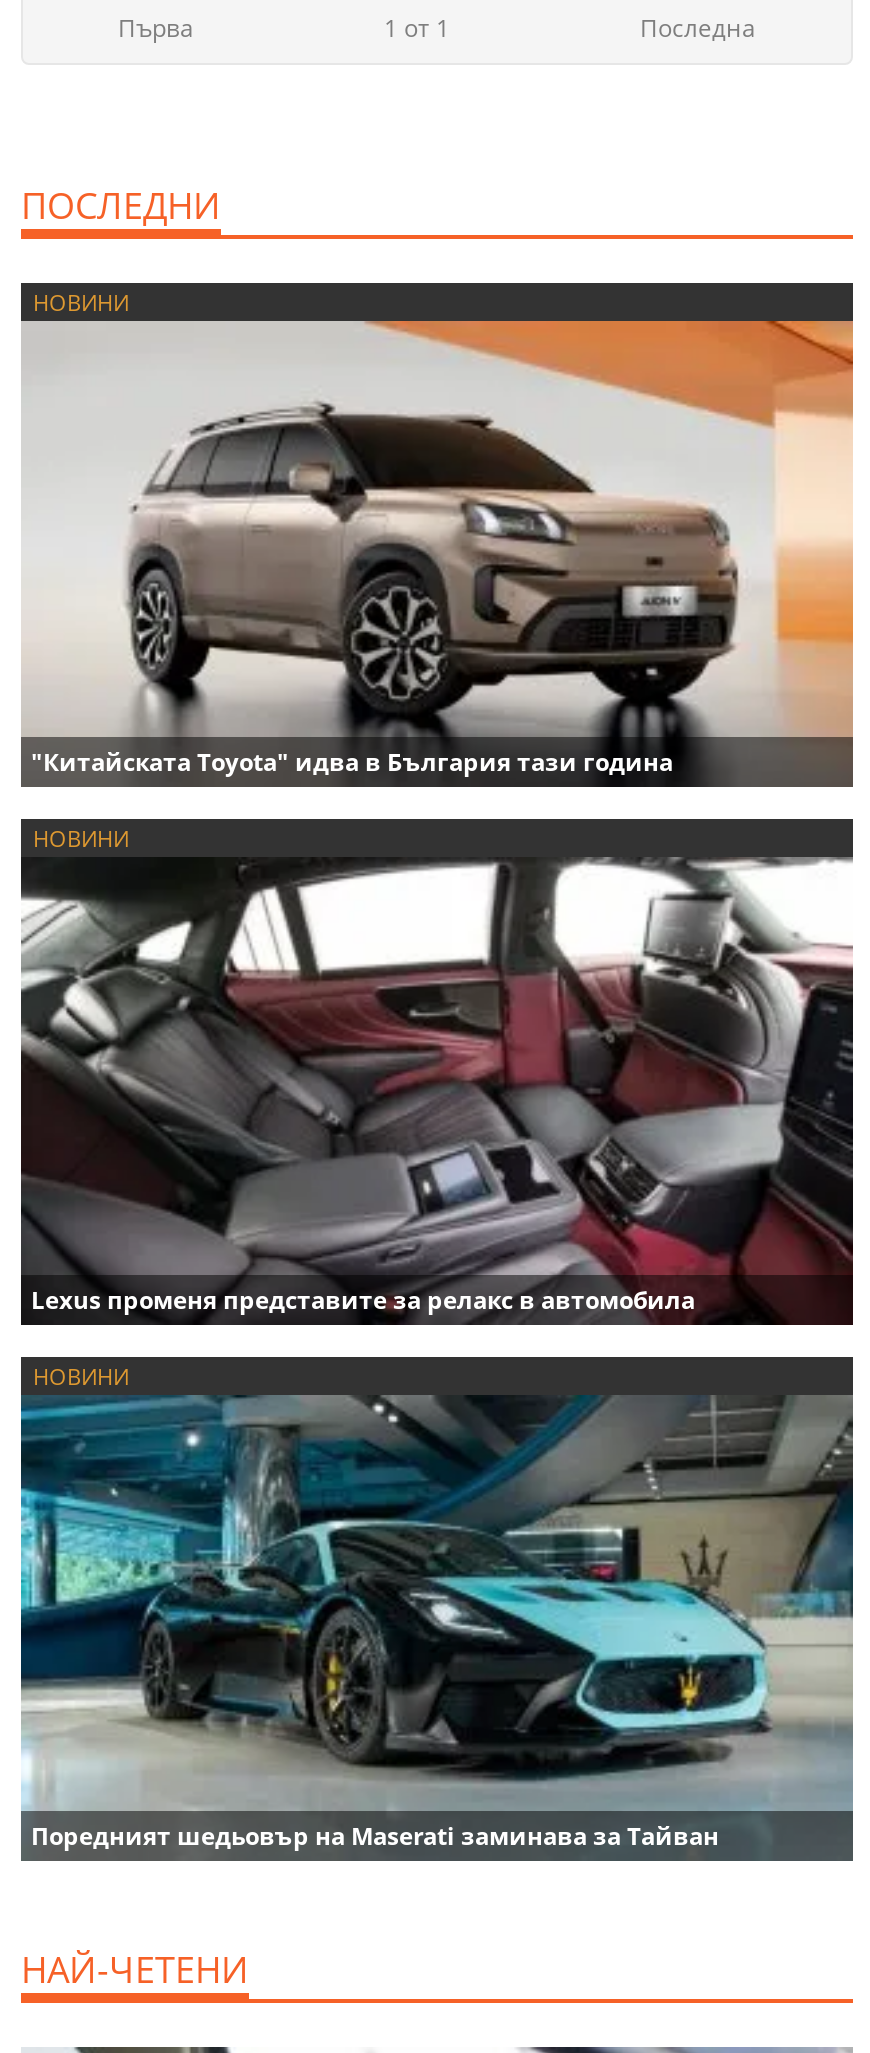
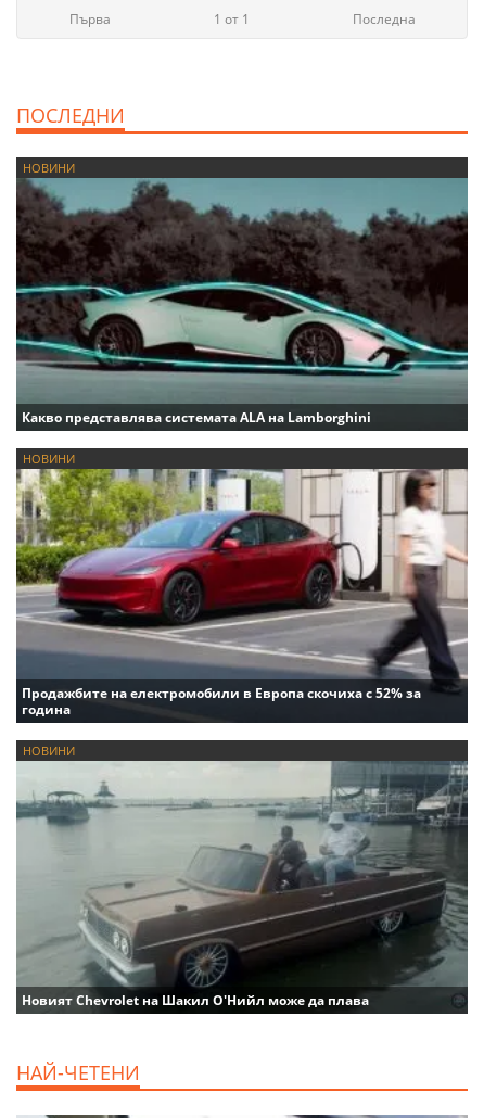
[21,319,855,787] [image] | "Китайската Toyota" идва в България тази година -> [15,177,469,430] [image] | Какво представлява системата ALA на Lamborghini
[21,857,855,1321] [image] | Lexus променя представите за релакс в автомобила -> [15,468,469,722] [image] | Продажбите на електромобили в Европа скочиха с 52% за | година
[19,1395,853,1861] [image] | Поредният шедьовър на Maserati заминава за Тайван -> [15,760,468,1013] [image] | Новият Chevrolet на Шакил О'Нийл може да плава

